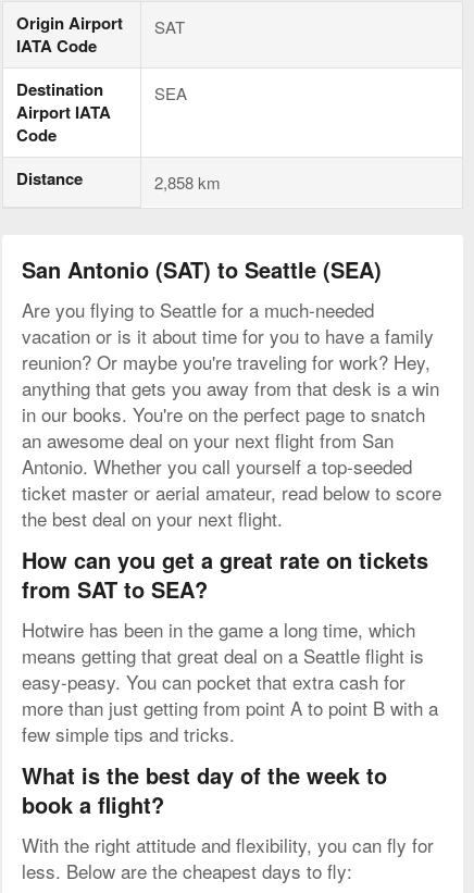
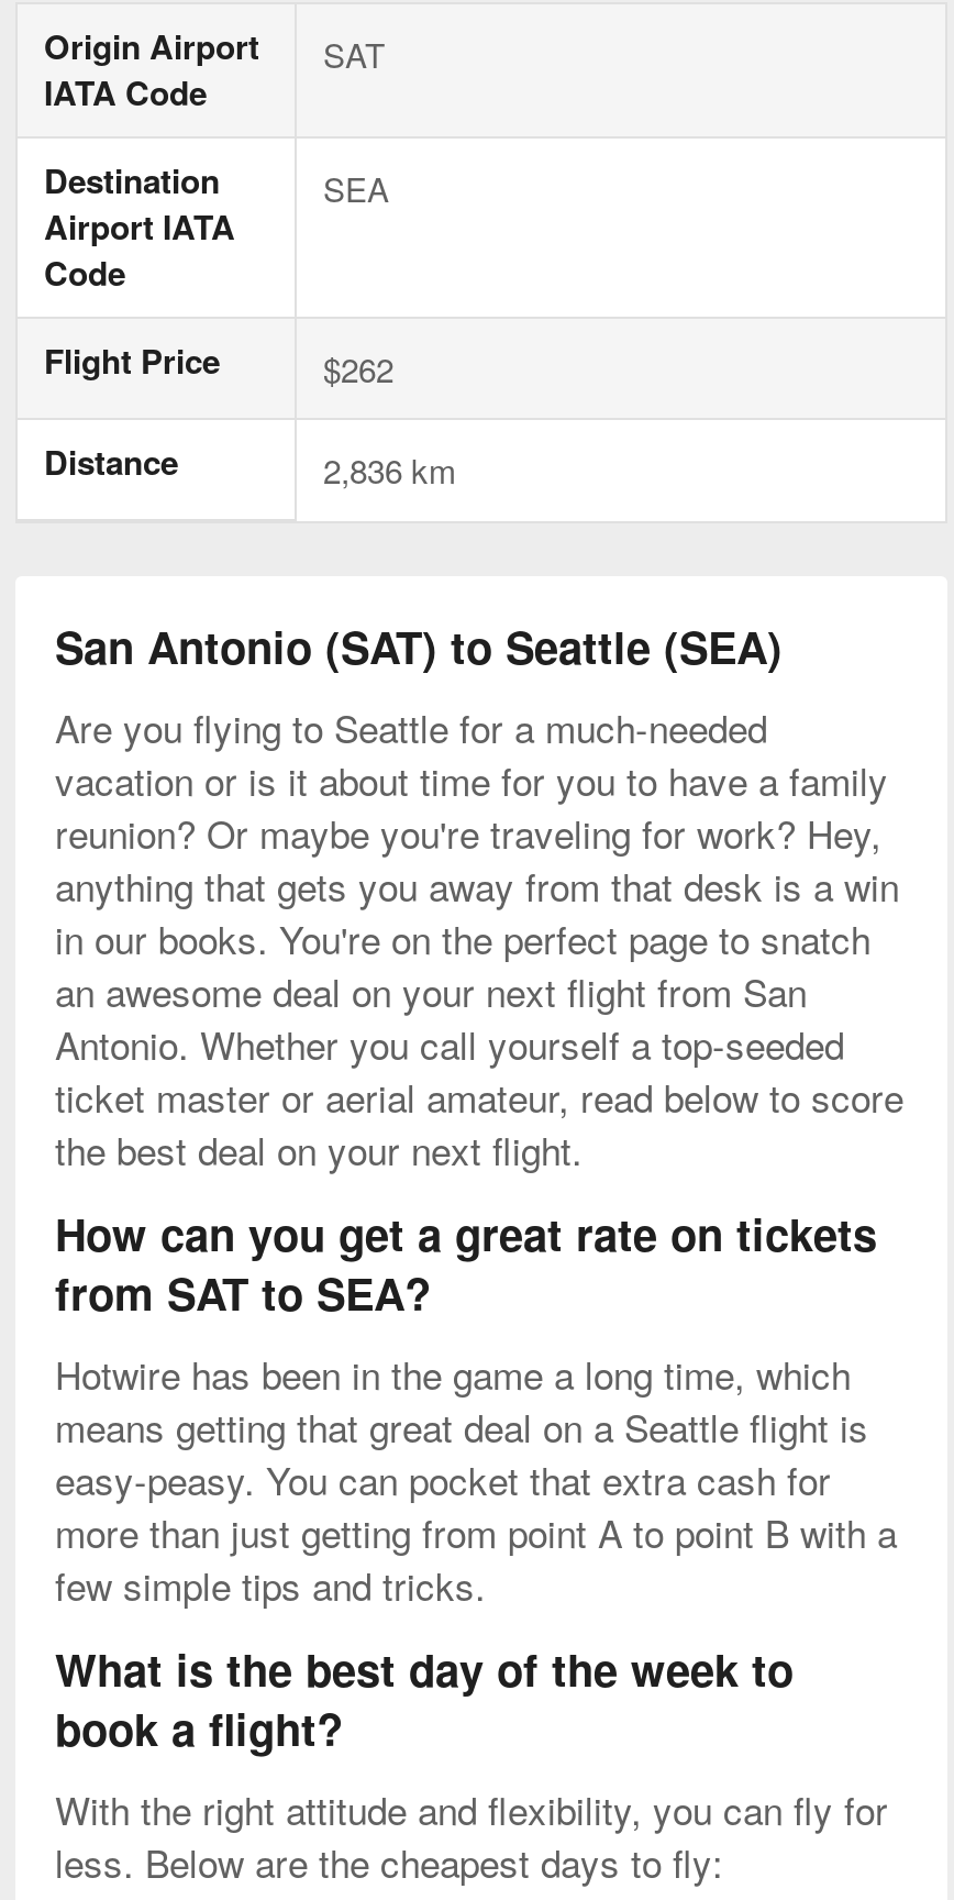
none -> [44,336,393,391] Flight Price | $262
[154,170,221,193] 2,858 km -> [323,446,457,492] 2,836 km

